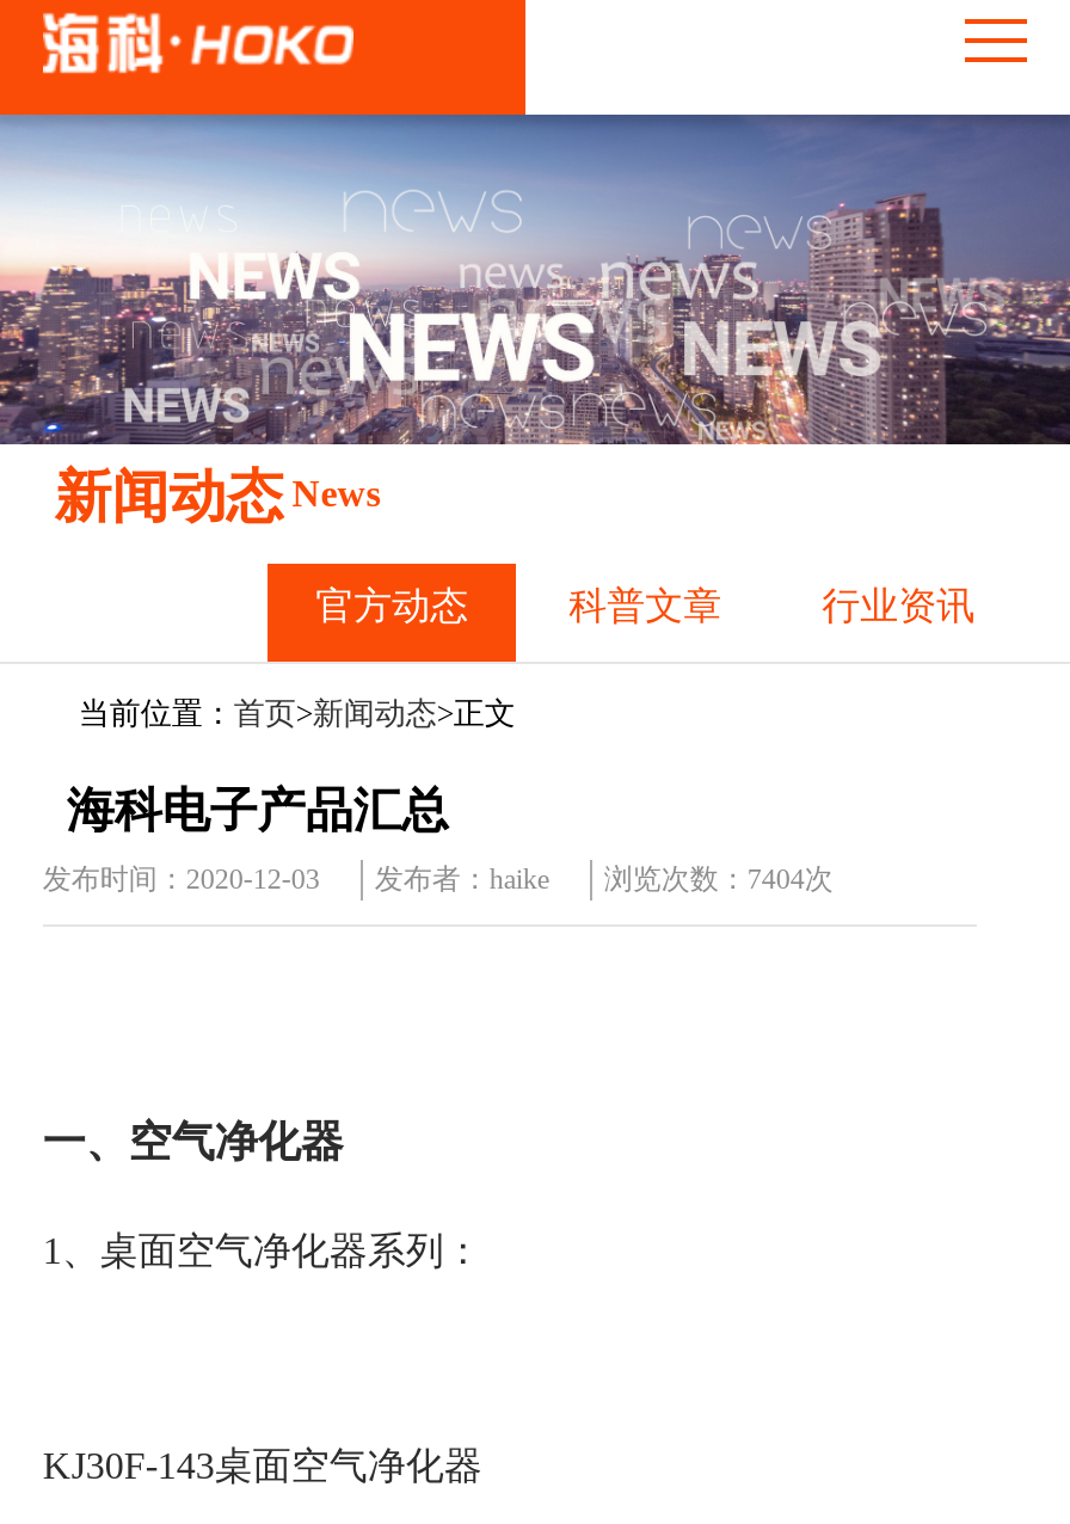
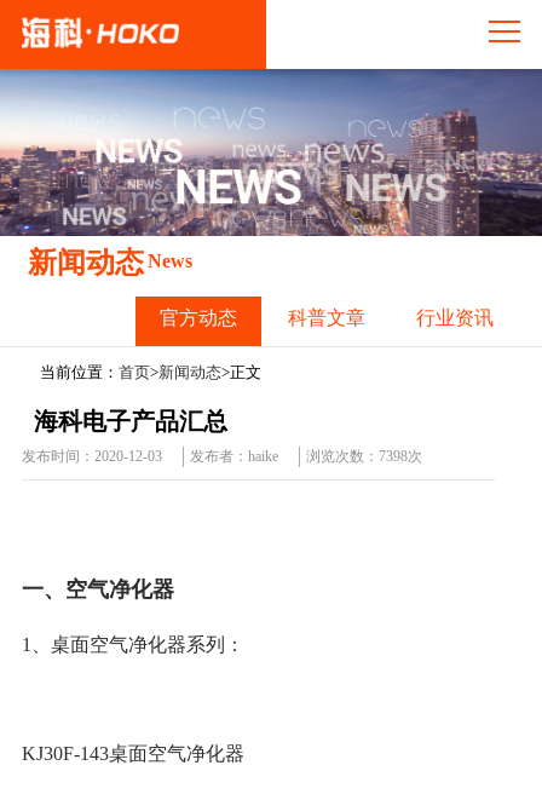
[43,862,833,895] 发布时间：2020-12-03 发布者：haike 浏览次数：7404次 -> [22,447,422,464] 发布时间：2020-12-03 发布者：haike 浏览次数：7398次

